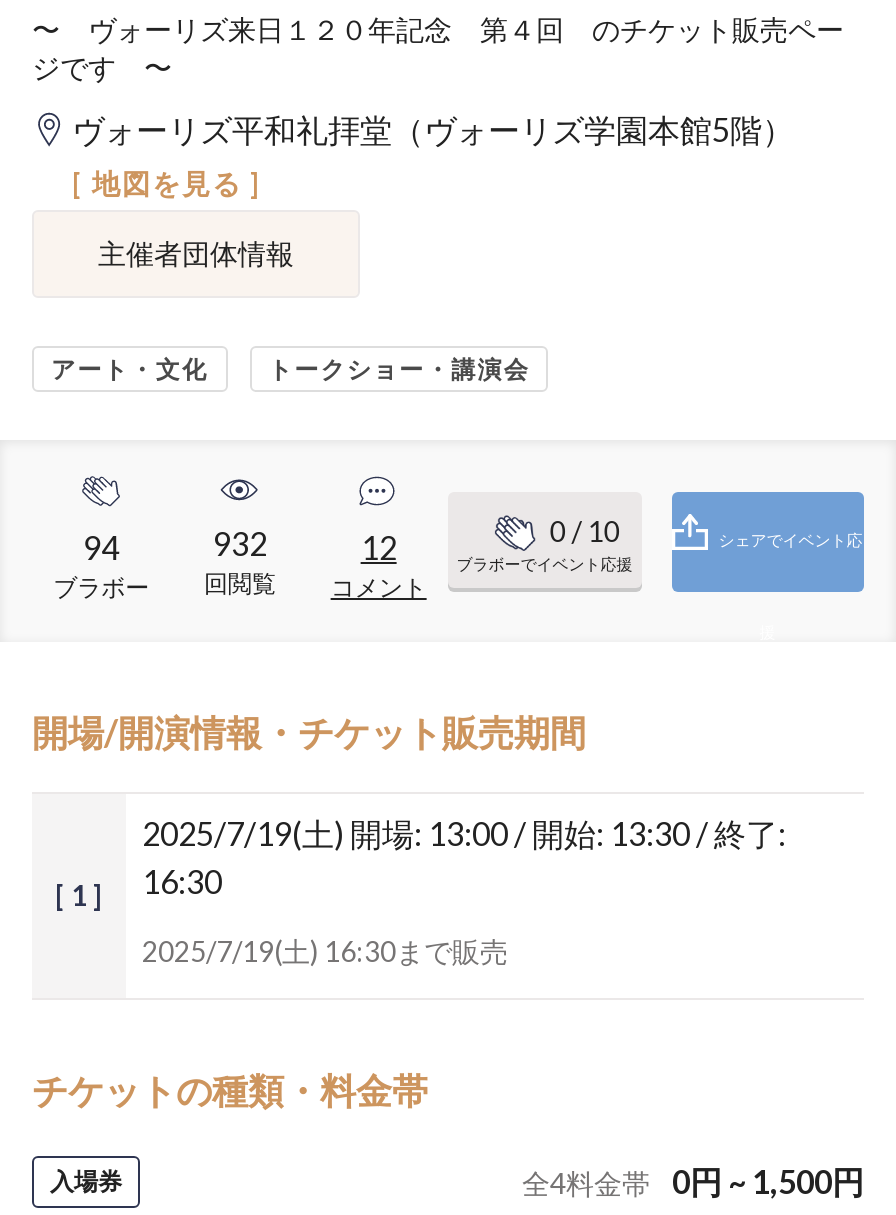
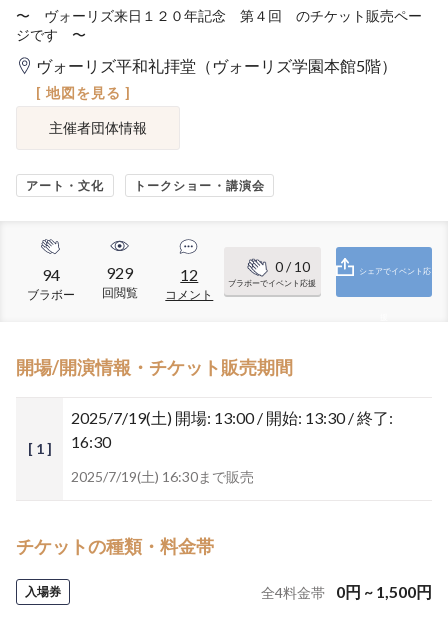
[213,524,267,562] 932 -> [106,263,133,282] 929

